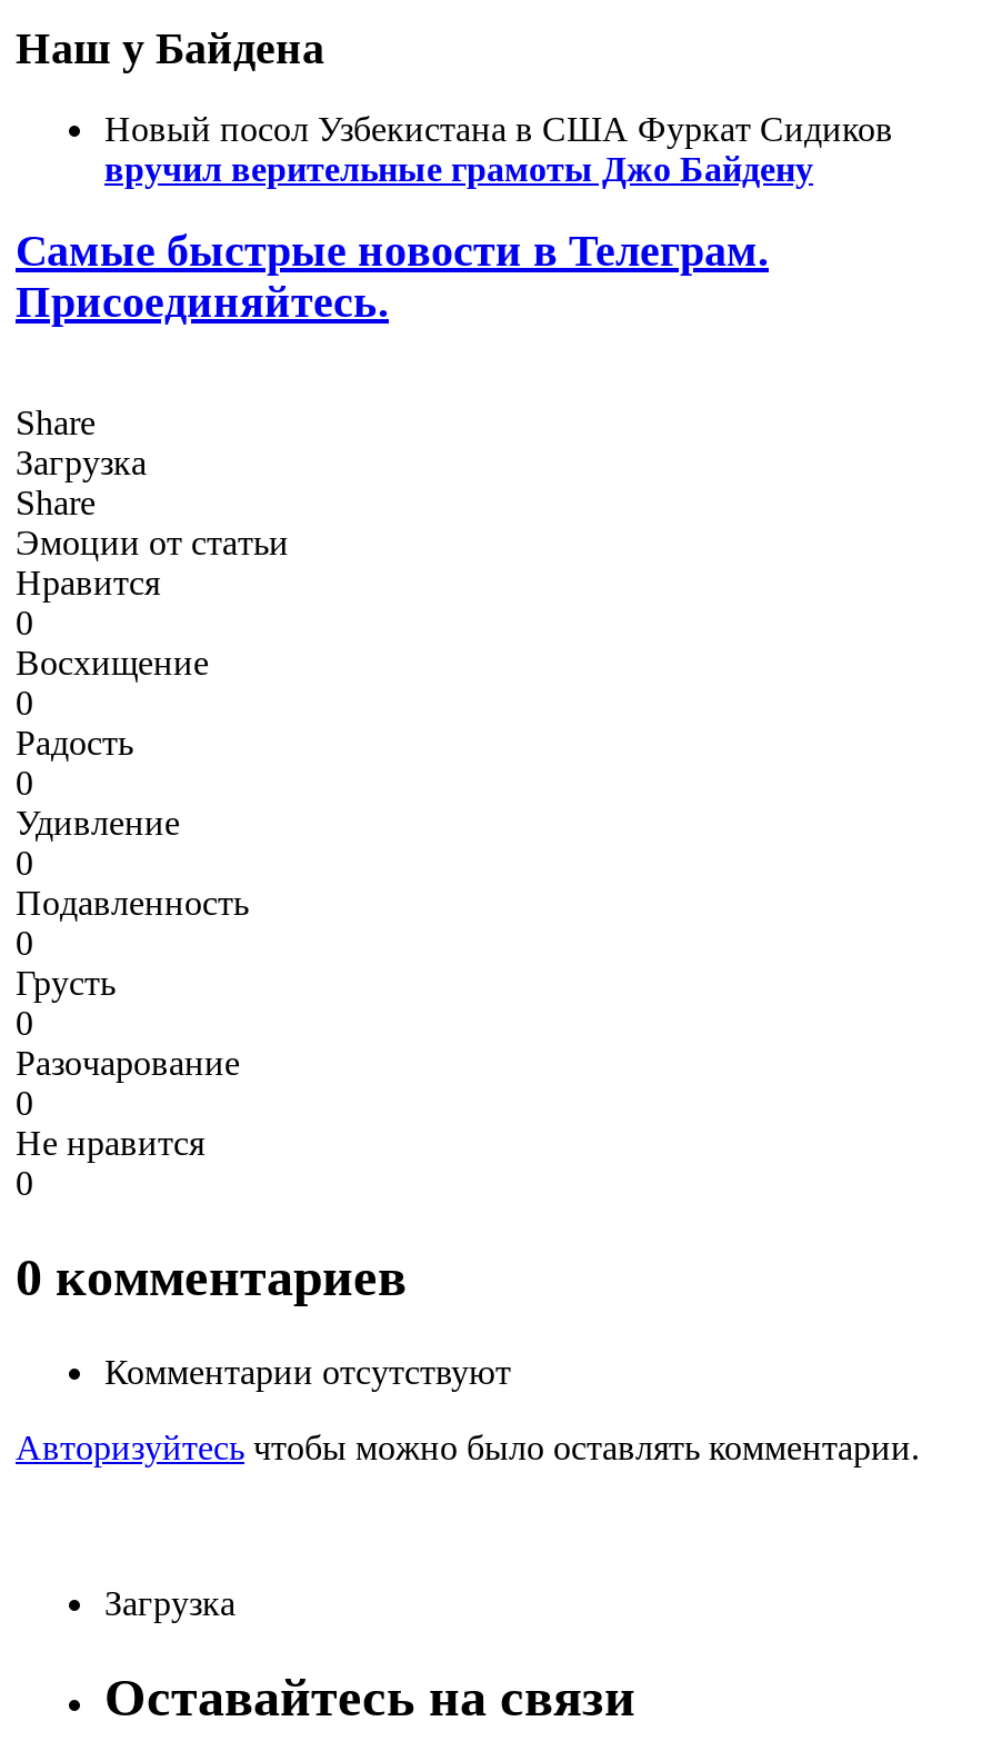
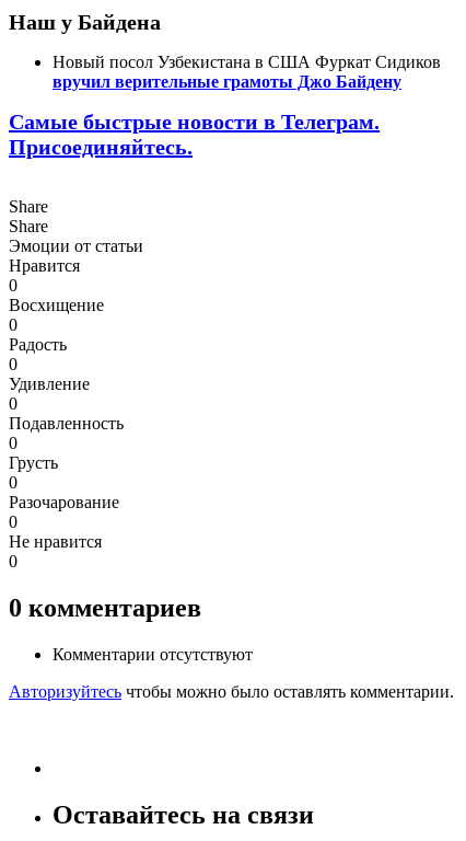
[16,443,147,481] Загрузка -> none
[104,1583,236,1621] Загрузка -> none

